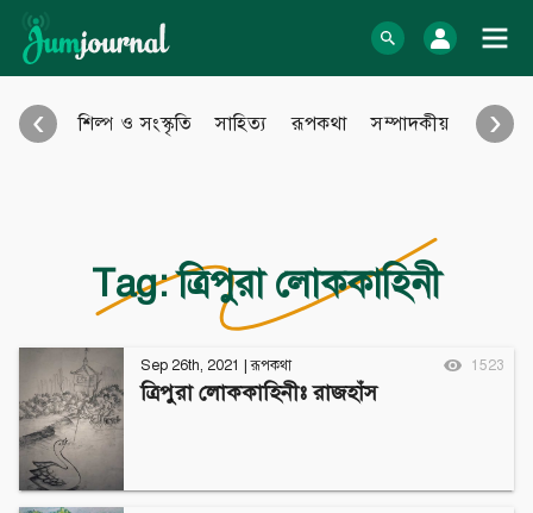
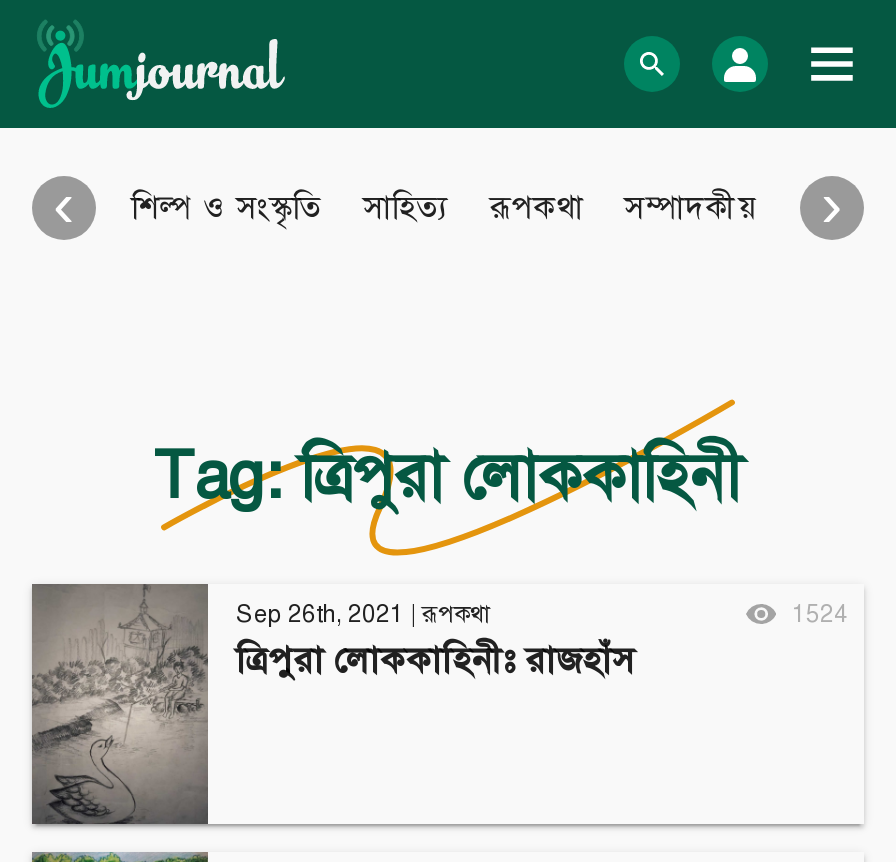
[471,357,504,374] 1523 -> [792,600,848,628] 1524

